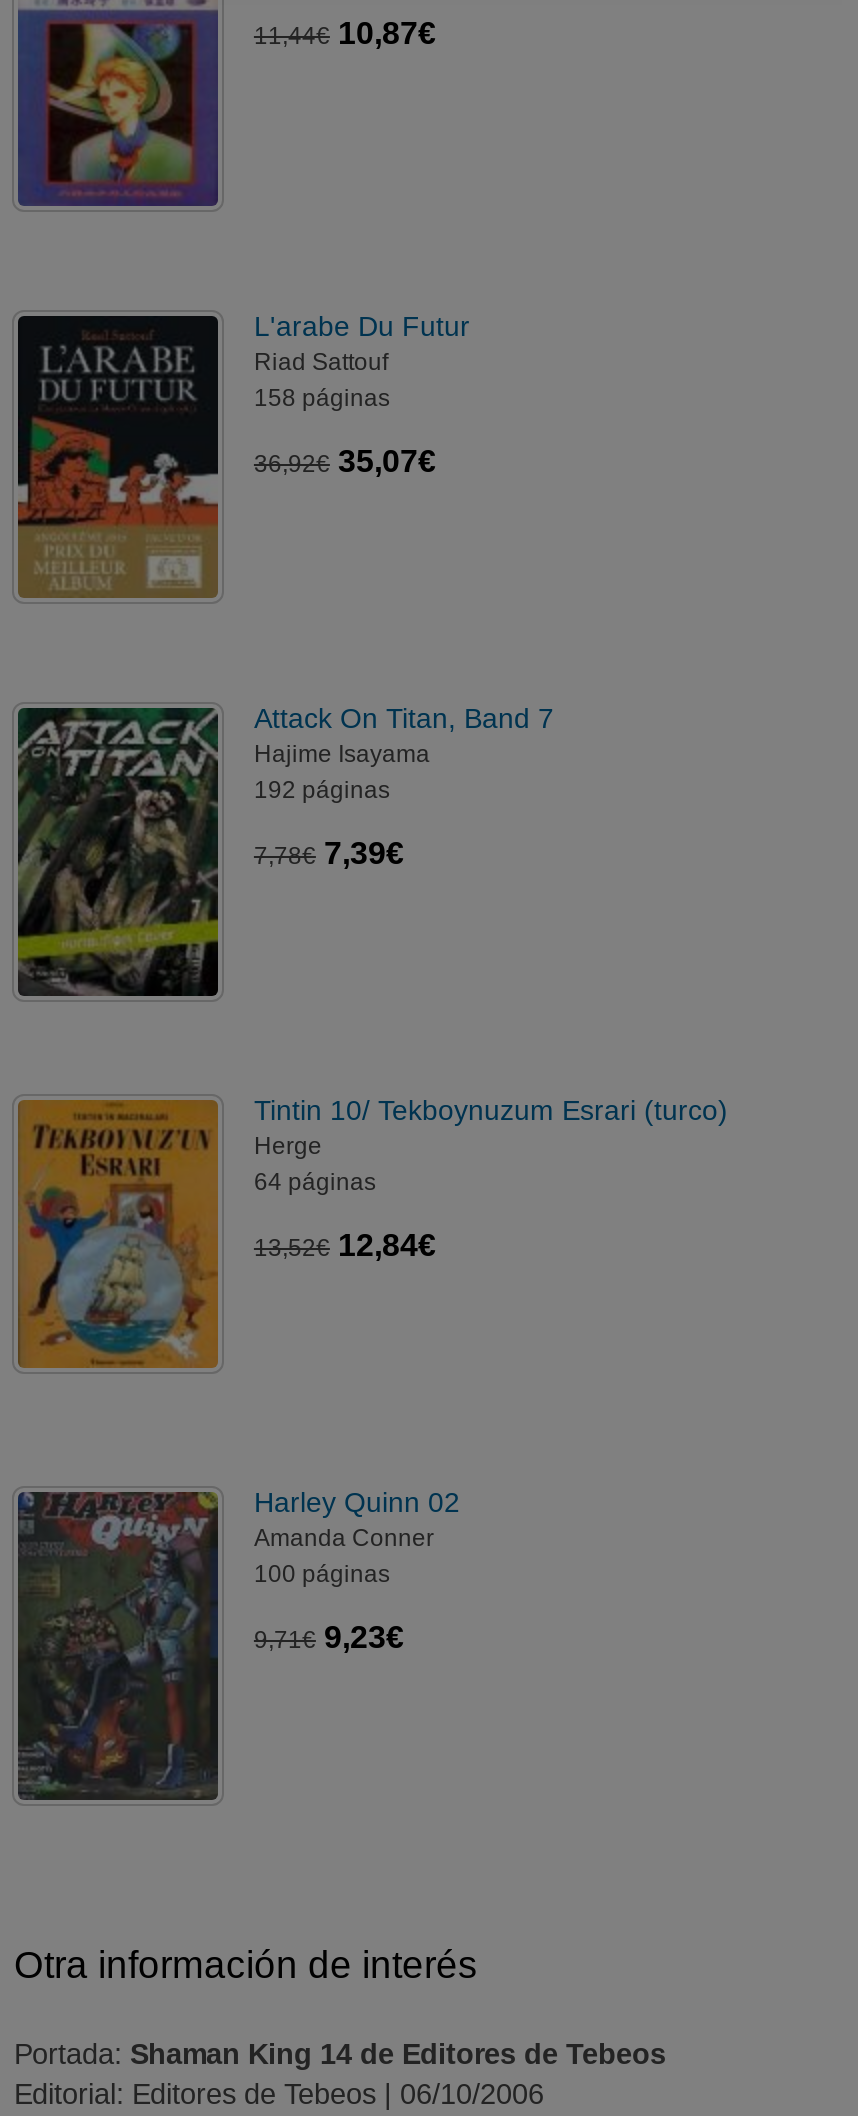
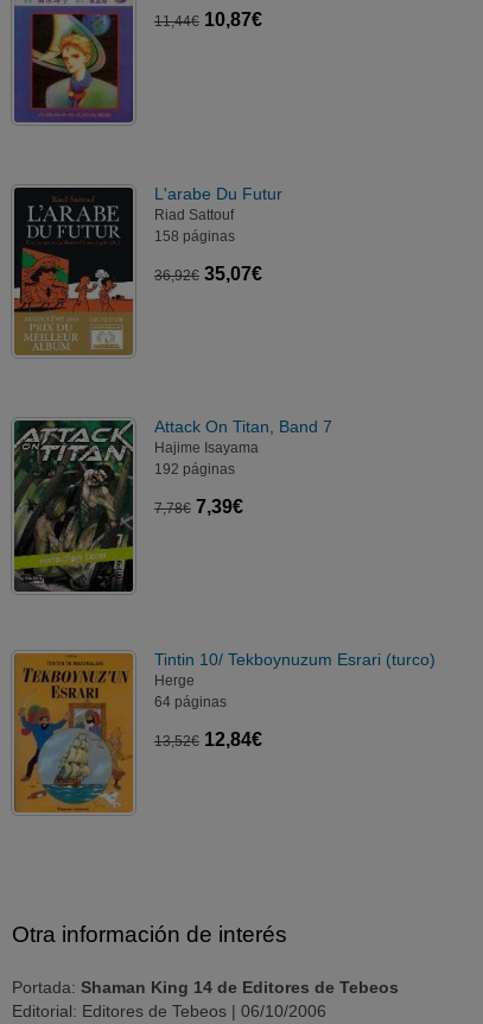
[16,1486,460,1802] [image] | Harley Quinn 02 | Amanda Conner | 100 páginas | 9,71€9,23€ -> none

